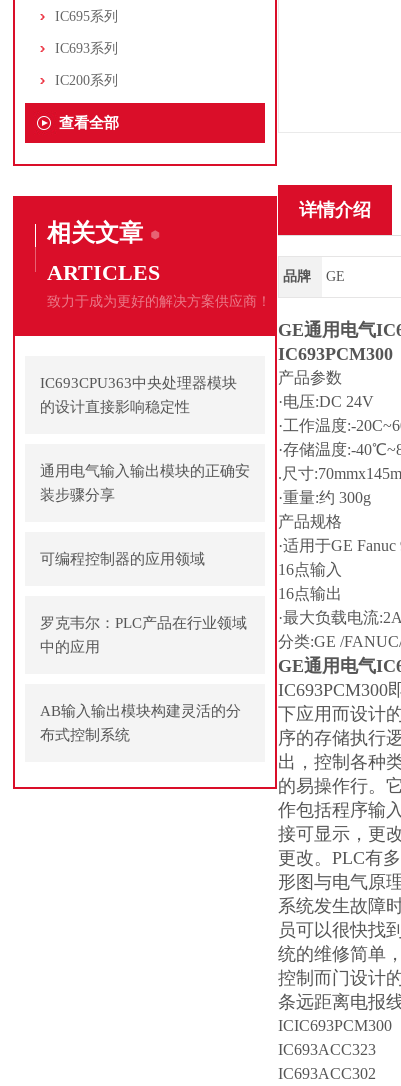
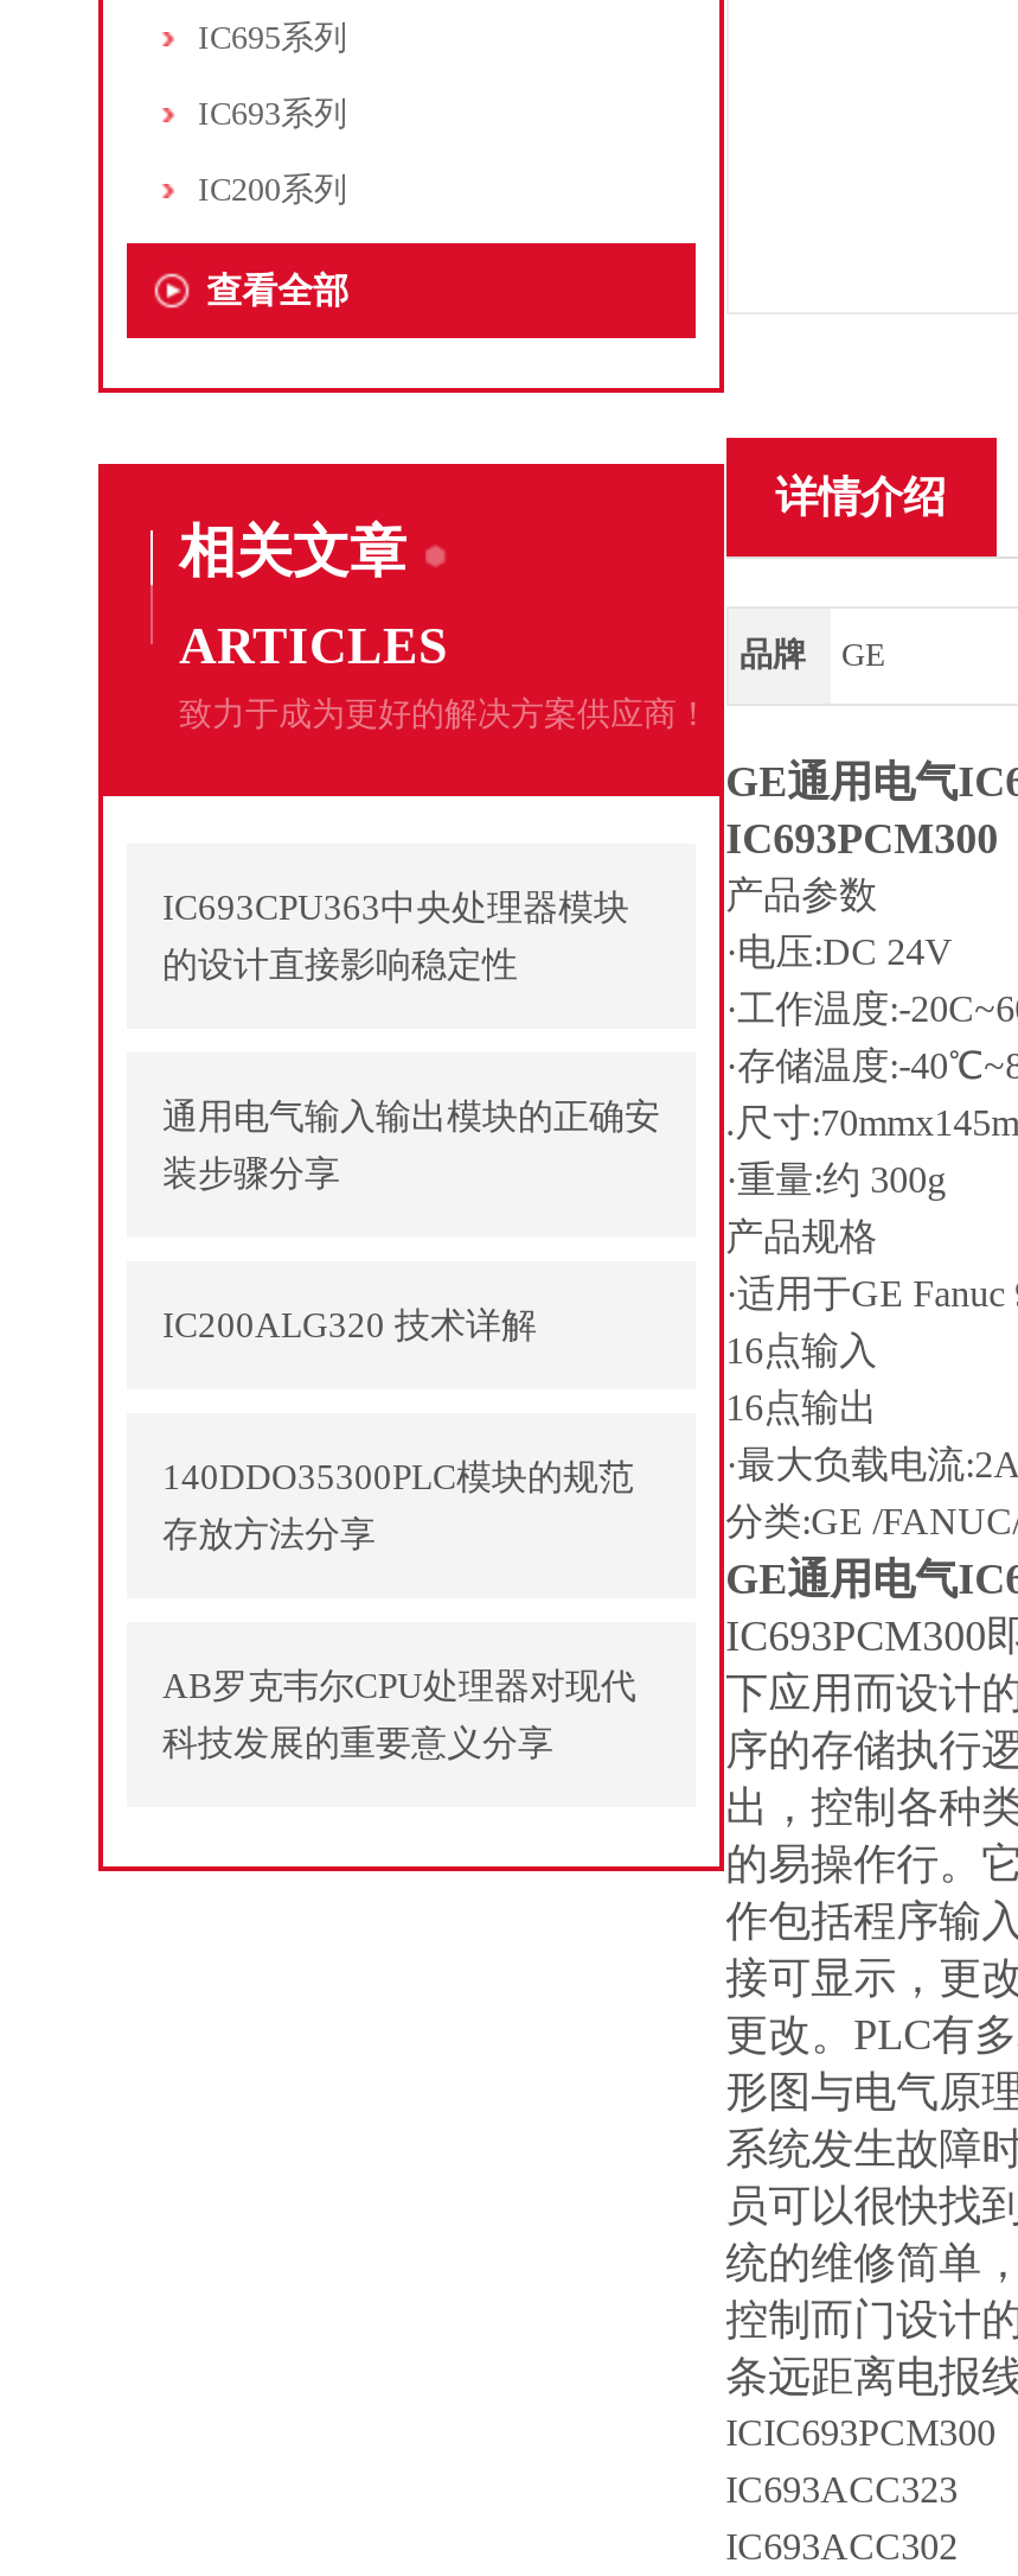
[40,551,205,567] 可编程控制器的应用领域 -> [162,1306,537,1344] IC200ALG320 技术详解
[40,615,247,631] 罗克韦尔：PLC产品在行业领域 -> [162,1458,634,1496] 140DDO35300PLC模块的规范
[40,639,100,655] 中的应用 -> [162,1515,376,1553] 存放方法分享
[40,703,241,719] AB输入输出模块构建灵活的分 -> [162,1667,636,1705] AB罗克韦尔CPU处理器对现代
[40,727,130,743] 布式控制系统 -> [162,1724,553,1762] 科技发展的重要意义分享

